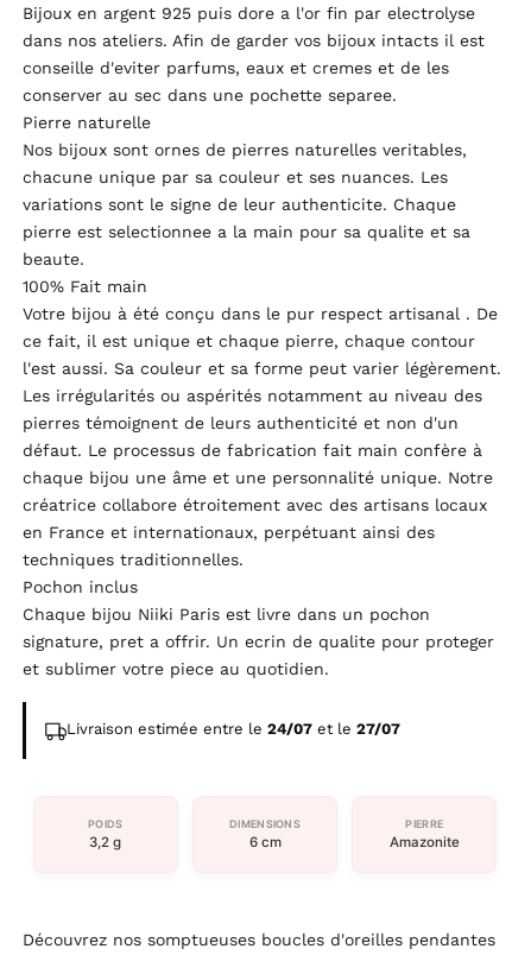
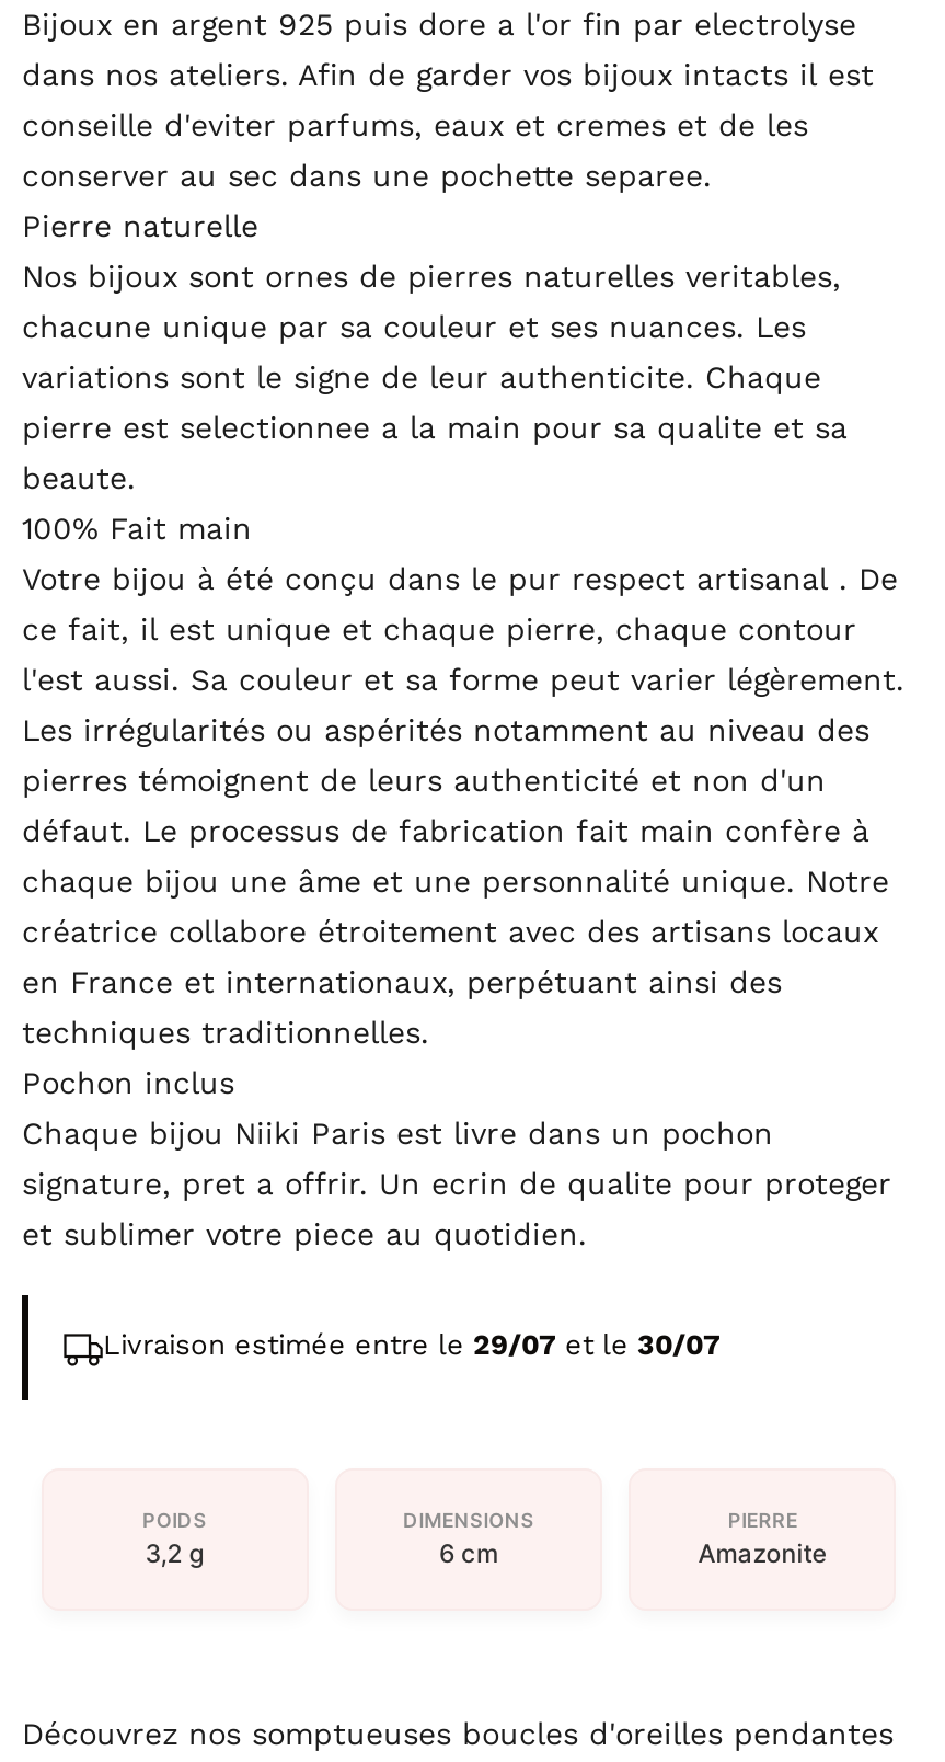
[67,720,400,738] Livraison estimée entre le 24/07 et le 27/07 -> [103,1329,721,1362] Livraison estimée entre le 29/07 et le 30/07

